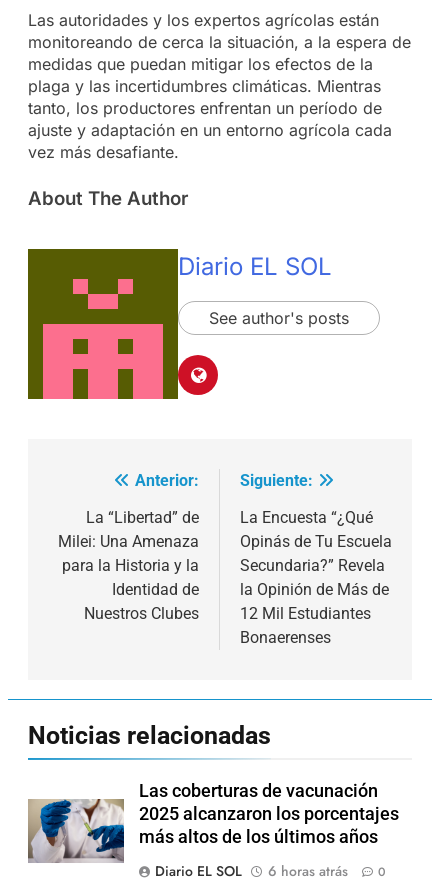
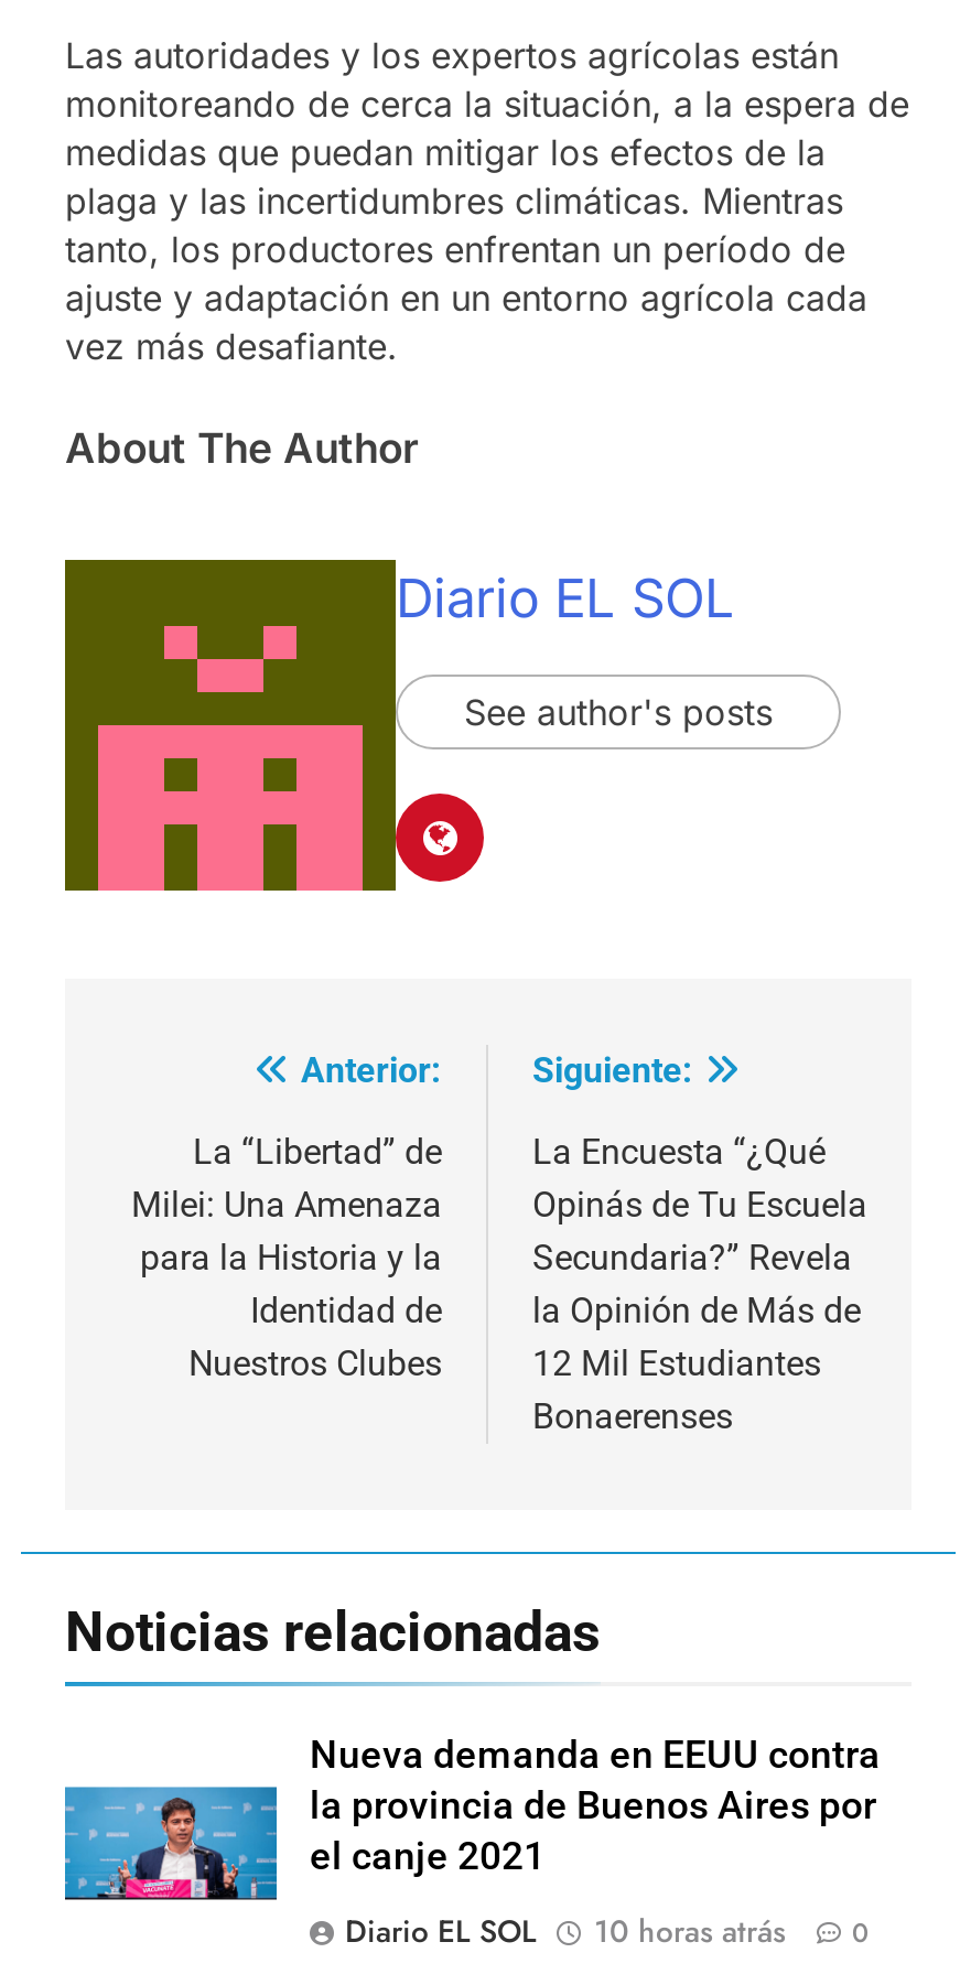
[27,781,399,864] [image] | Las coberturas de vacunación | 2025 alcanzaron los porcentajes | más altos de los últimos años -> [63,1732,881,1913] [image] | Nueva demanda en EEUU contra | la provincia de Buenos Aires por | el canje 2021
[155,861,386,881] Diario EL SOL 6 horas atrás 0 -> [345,1908,870,1952] Diario EL SOL 10 horas atrás 0

